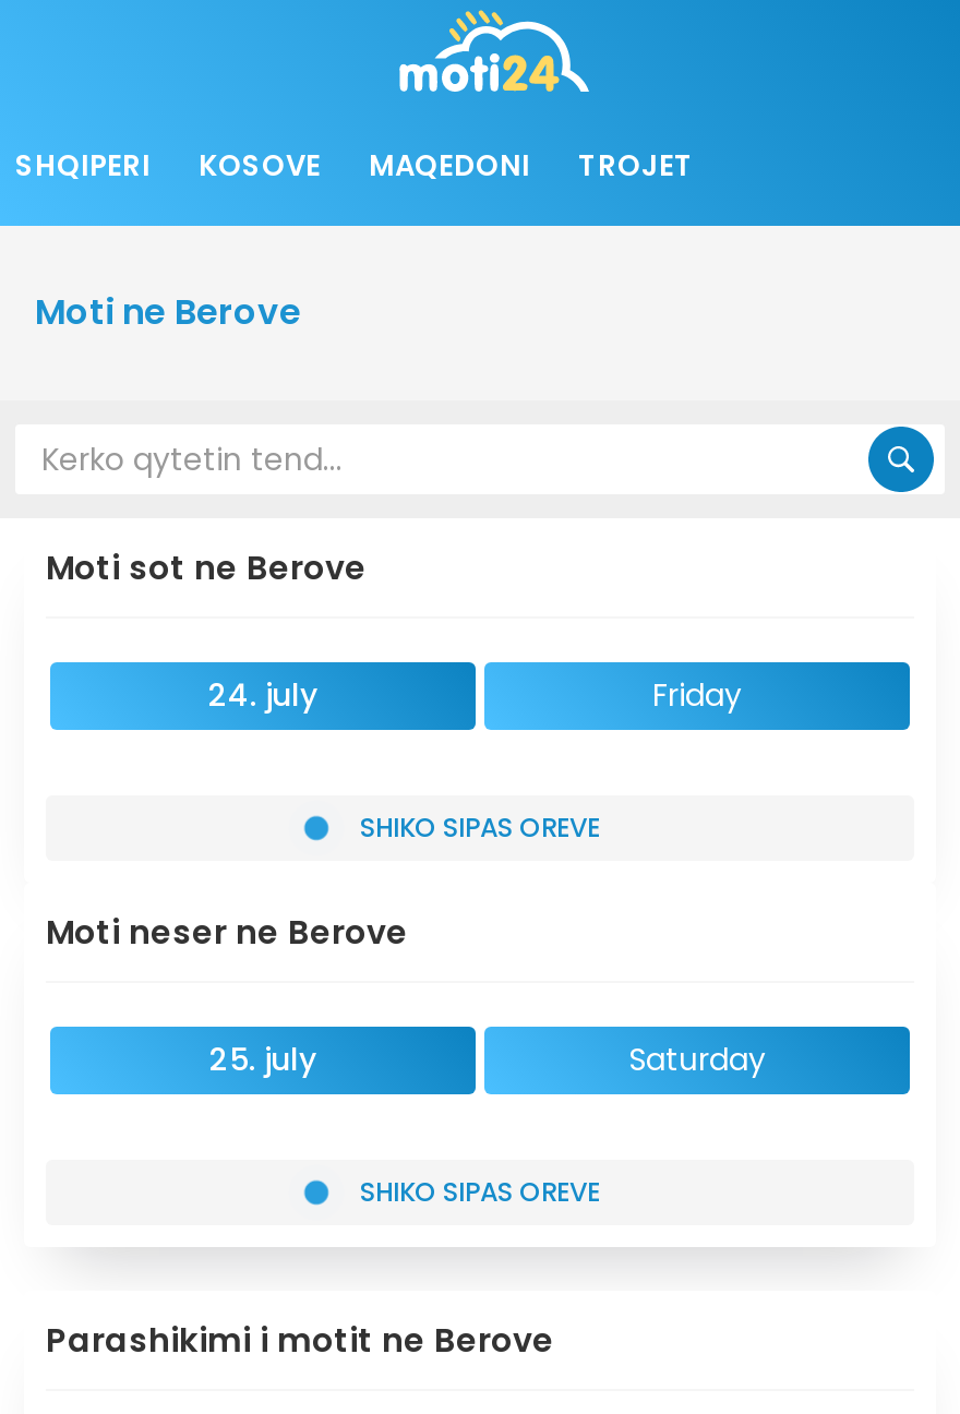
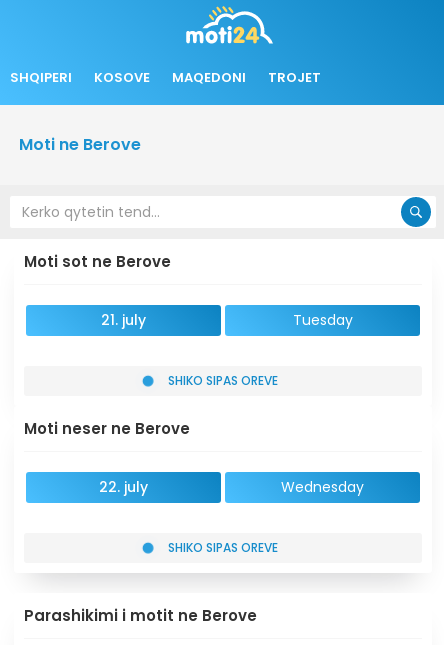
[208,673,742,717] 24. july | Friday -> [101,310,352,330] 21. july | Tuesday
[209,1038,766,1081] 25. july | Saturday -> [99,477,364,497] 22. july | Wednesday

